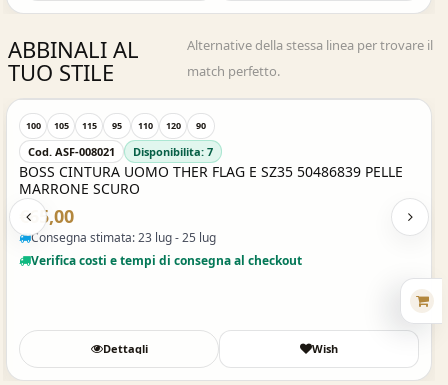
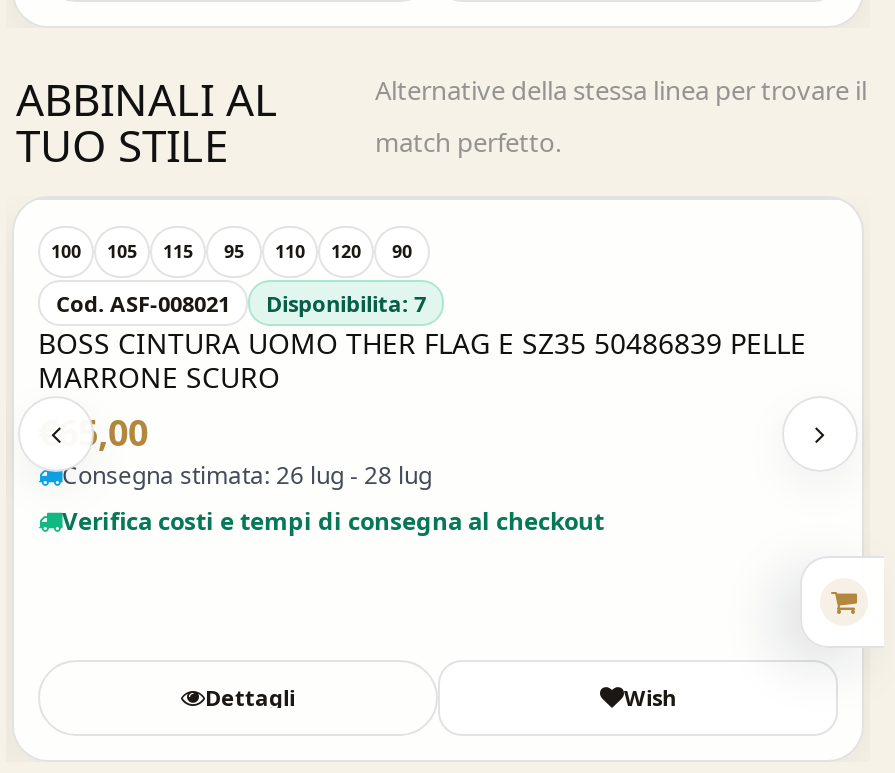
[31,229,216,246] Consegna stimata: 23 lug - 25 lug -> [62,458,432,492] Consegna stimata: 26 lug - 28 lug

